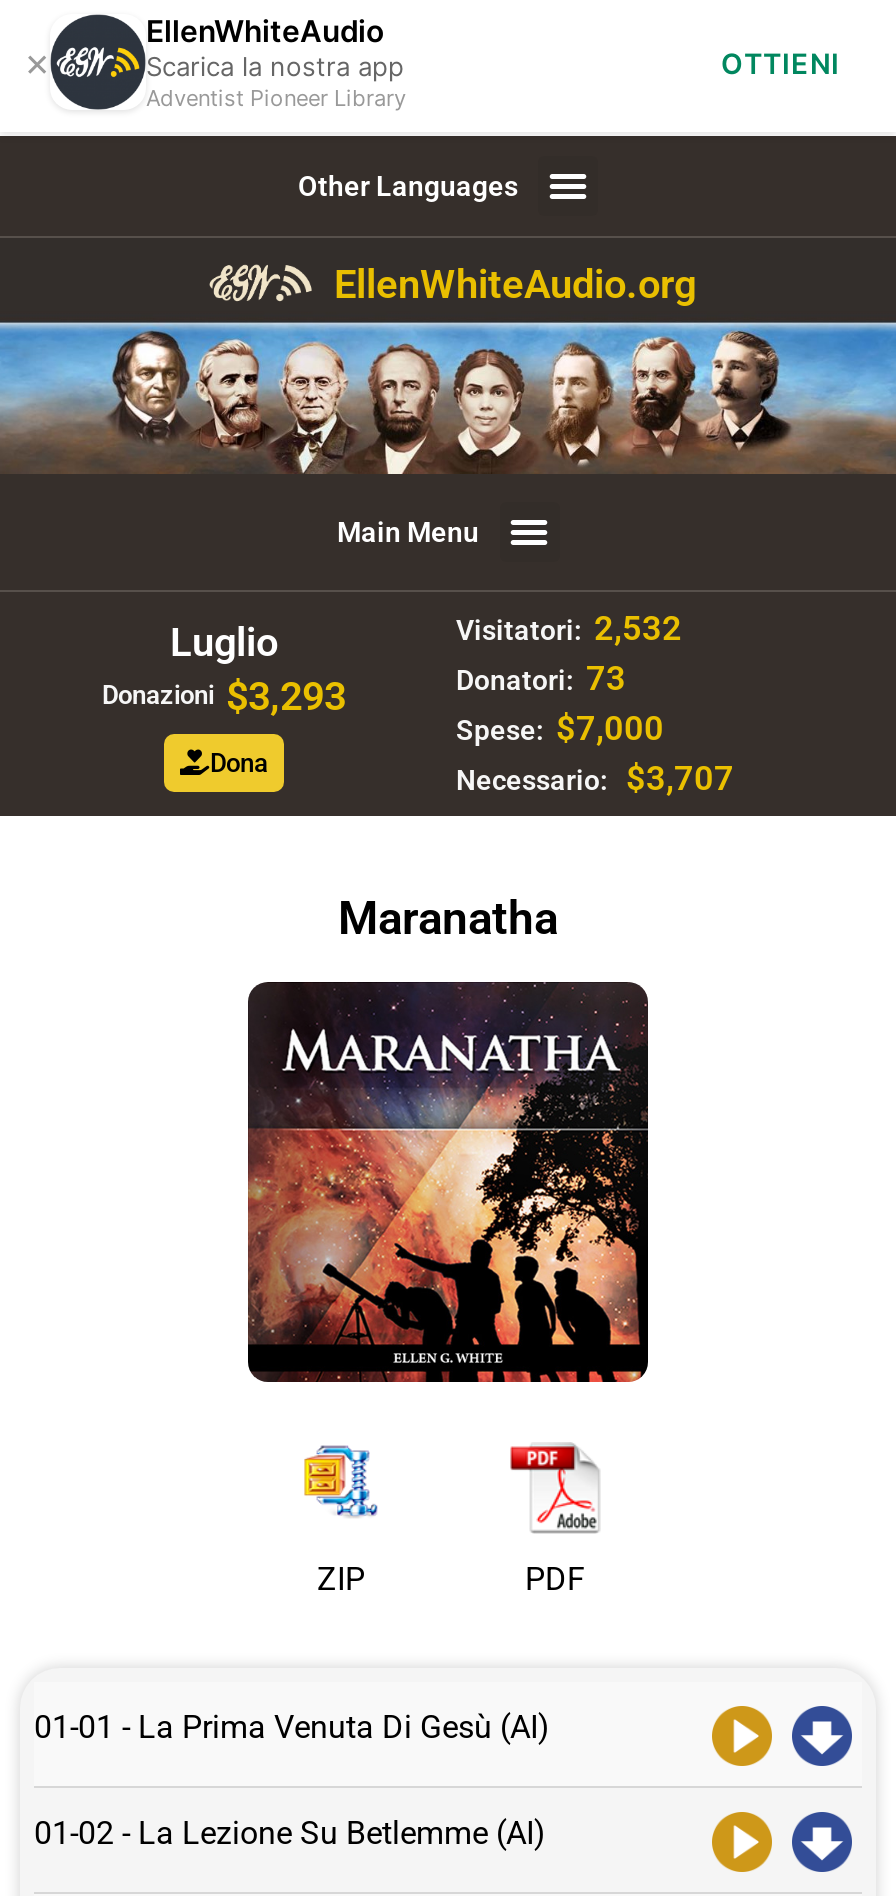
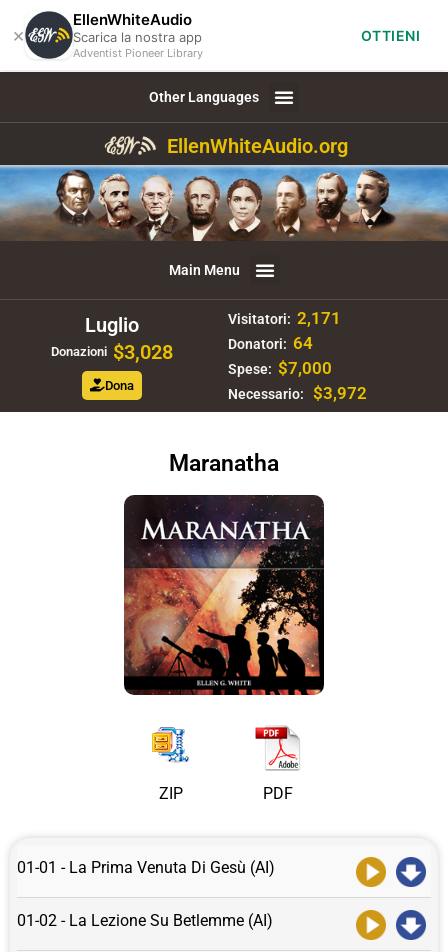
[456,608,682,648] Visitatori: 2,532 -> [228,308,341,328] Visitatori: 2,171
[456,658,626,698] Donatori: 73 -> [228,333,313,353] Donatori: 64
[102,671,346,719] Donazioni $3,293 -> [51,339,173,363] Donazioni $3,028
[456,758,734,798] Necessario: $3,707 -> [228,383,367,403] Necessario: $3,972

